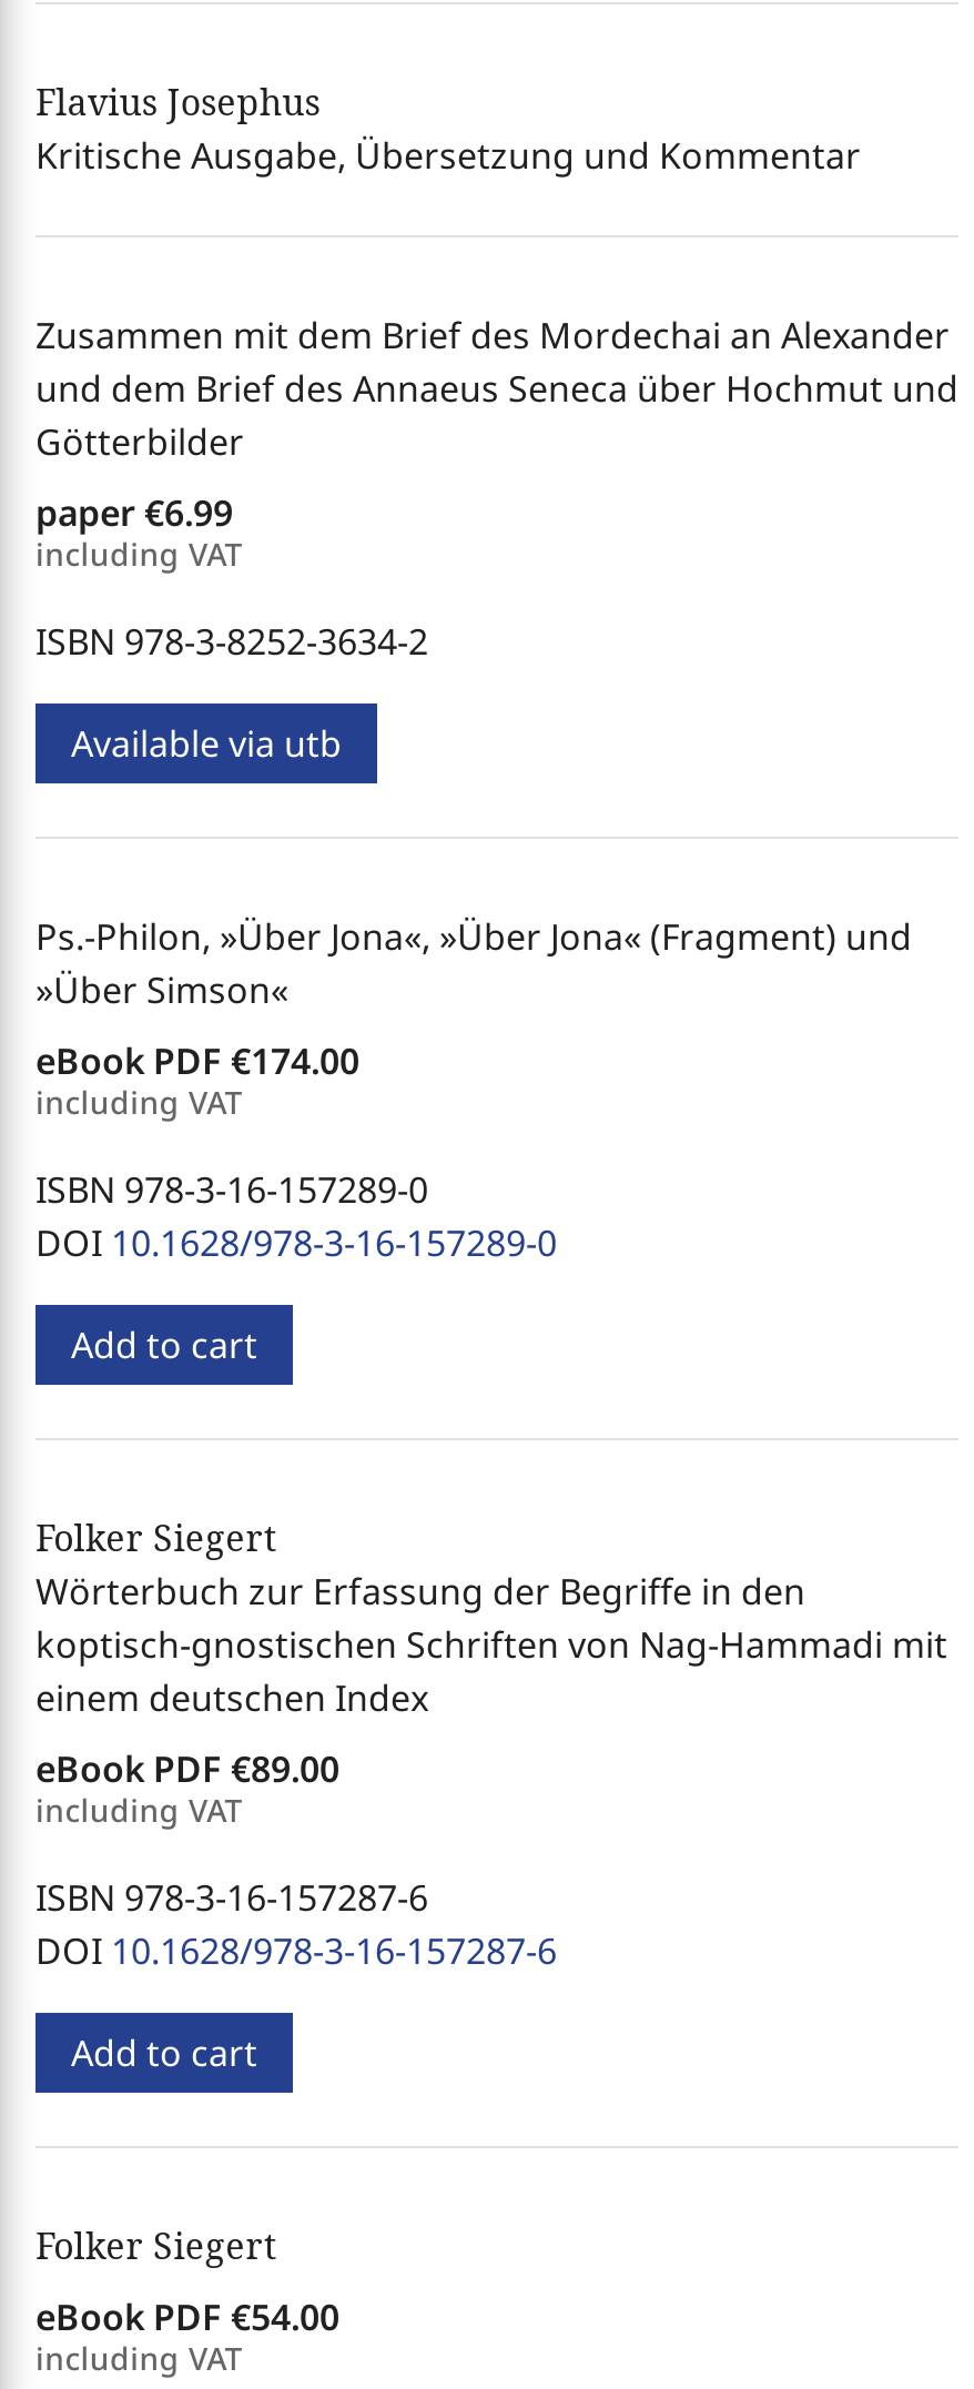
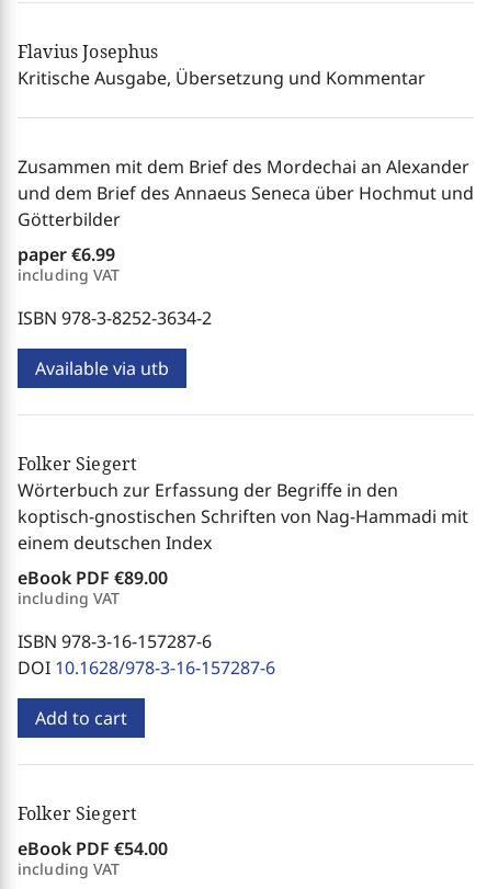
[35,912,912,1369] Ps.-Philon, »Über Jona«, »Über Jona« (Fragment) und | »Über Simson« | eBook PDF €174.00 | including VAT | ISBN 978-3-16-157289-0 | DOI 10.1628/978-3-16-157289-0 | Add to cart -> none

